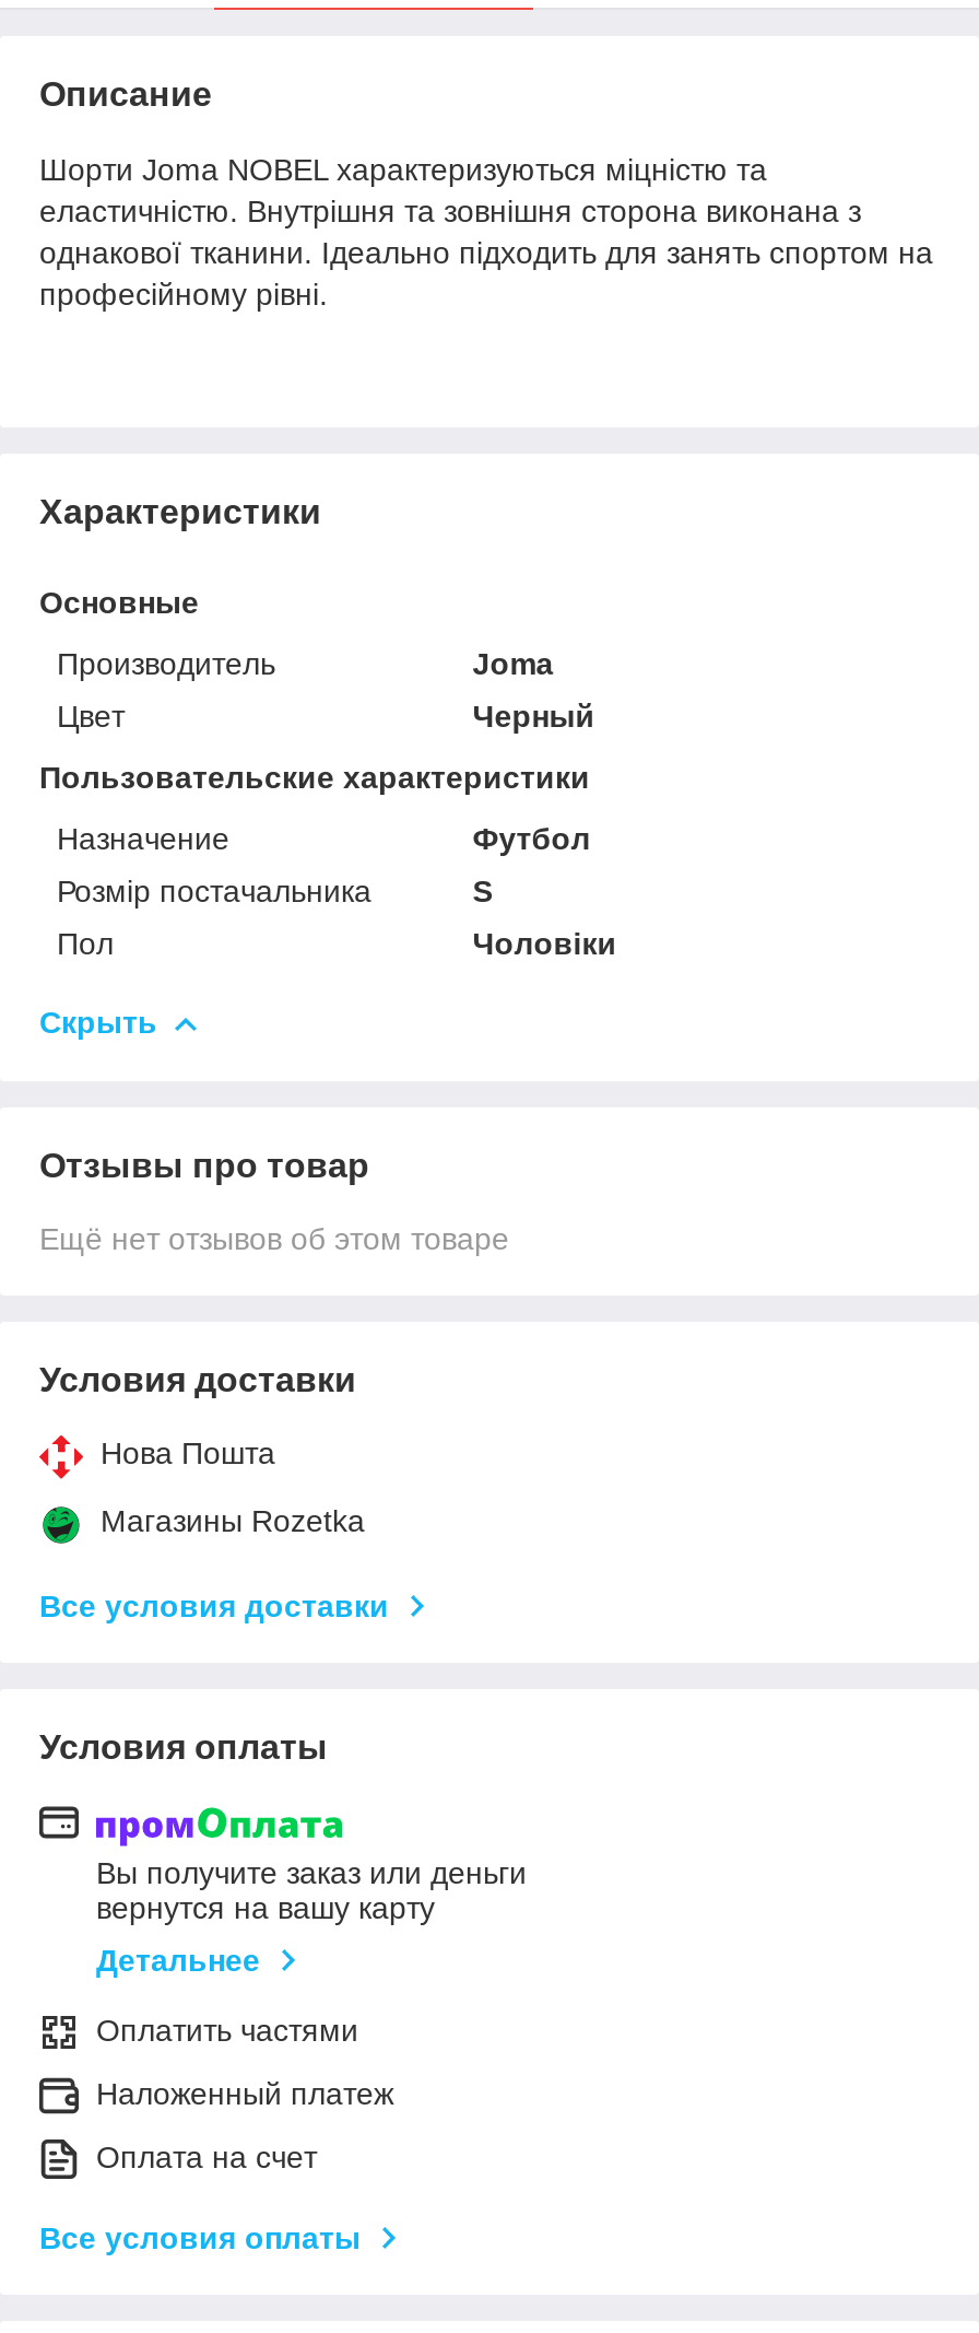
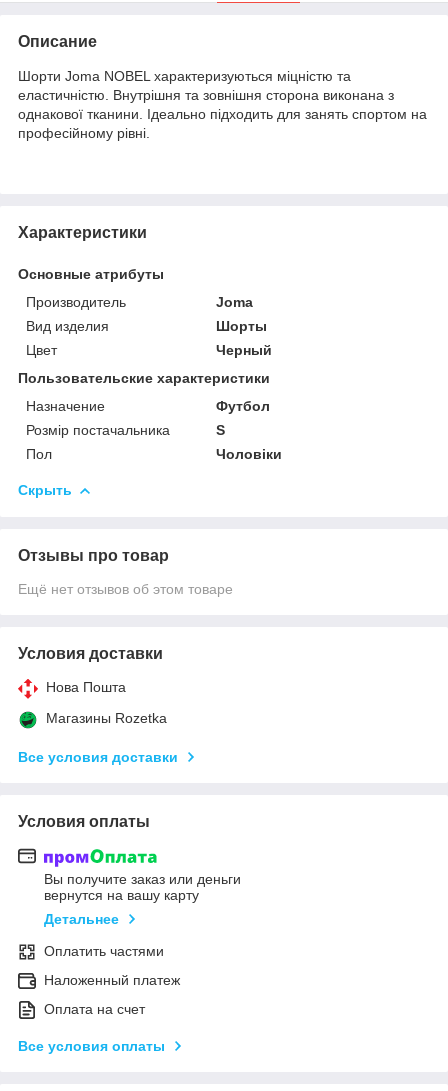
[39,584,199,619] Основные -> [18,266,164,282] Основные атрибуты
none -> [26,318,267,334] Вид изделия | Шорты

